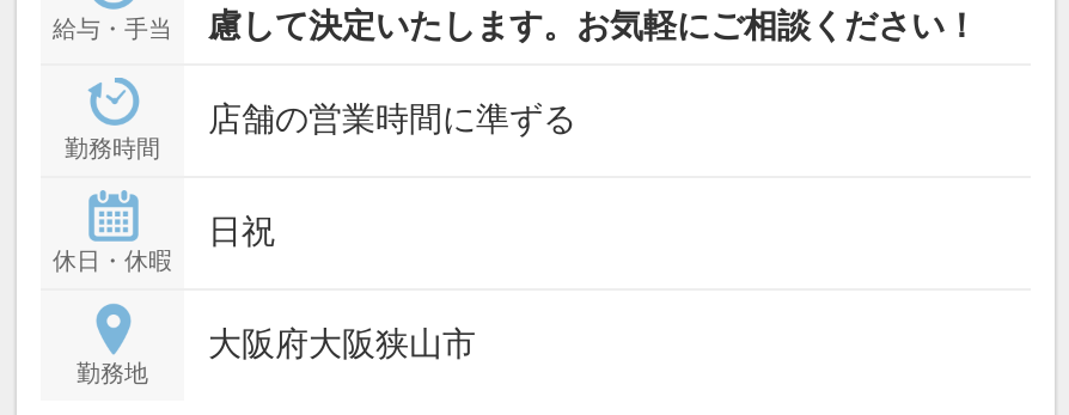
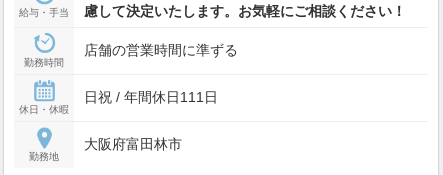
[208,212,275,251] 日祝 -> [84,89,218,105] 日祝 / 年間休日111日
[208,325,476,363] 大阪府大阪狭山市 -> [84,136,182,152] 大阪府富田林市

